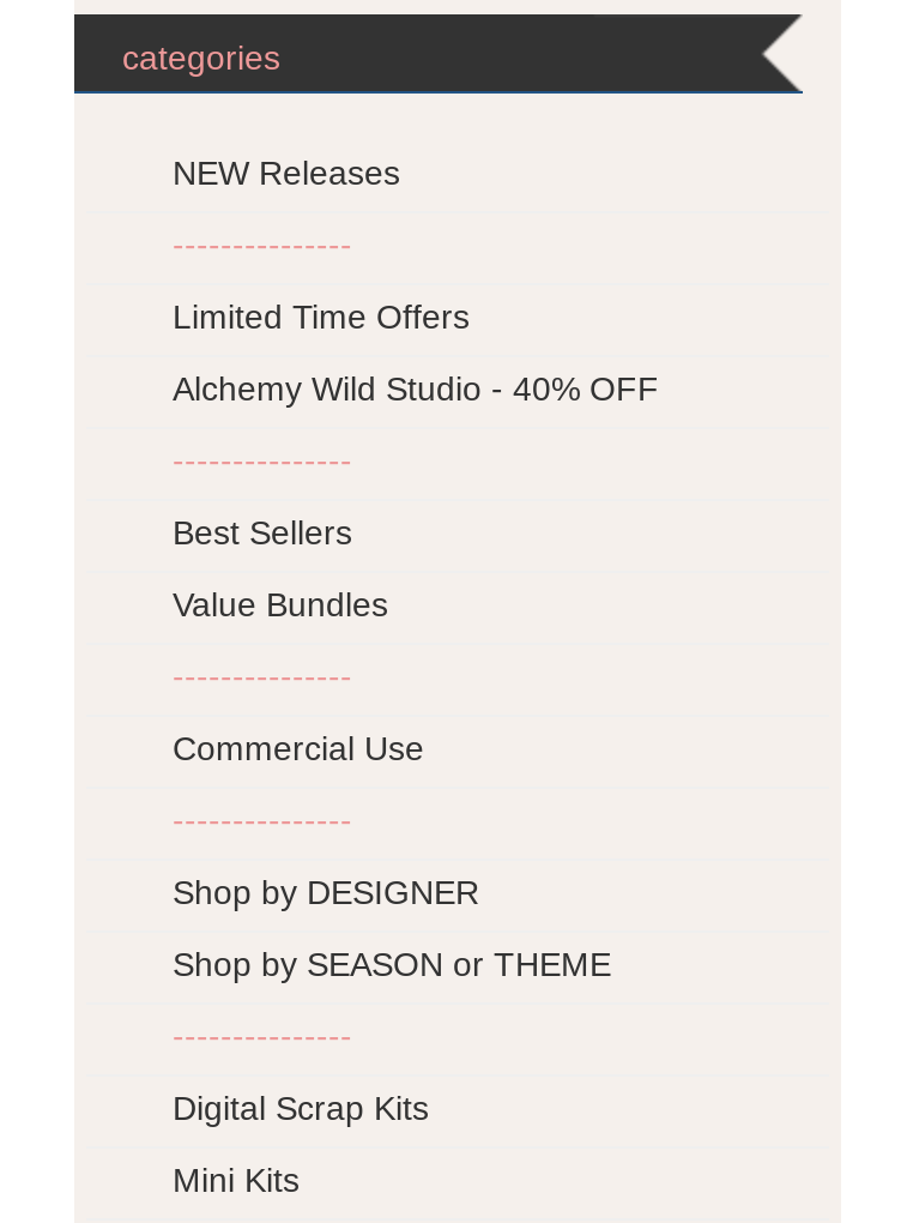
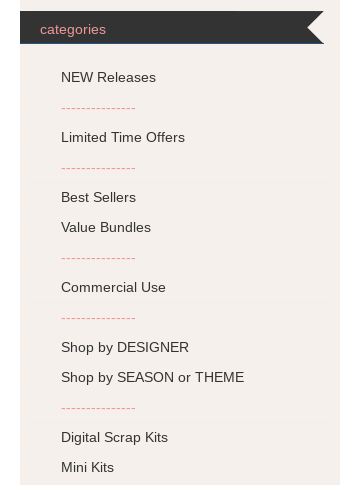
[173,370,659,409] Alchemy Wild Studio - 40% OFF -> none

